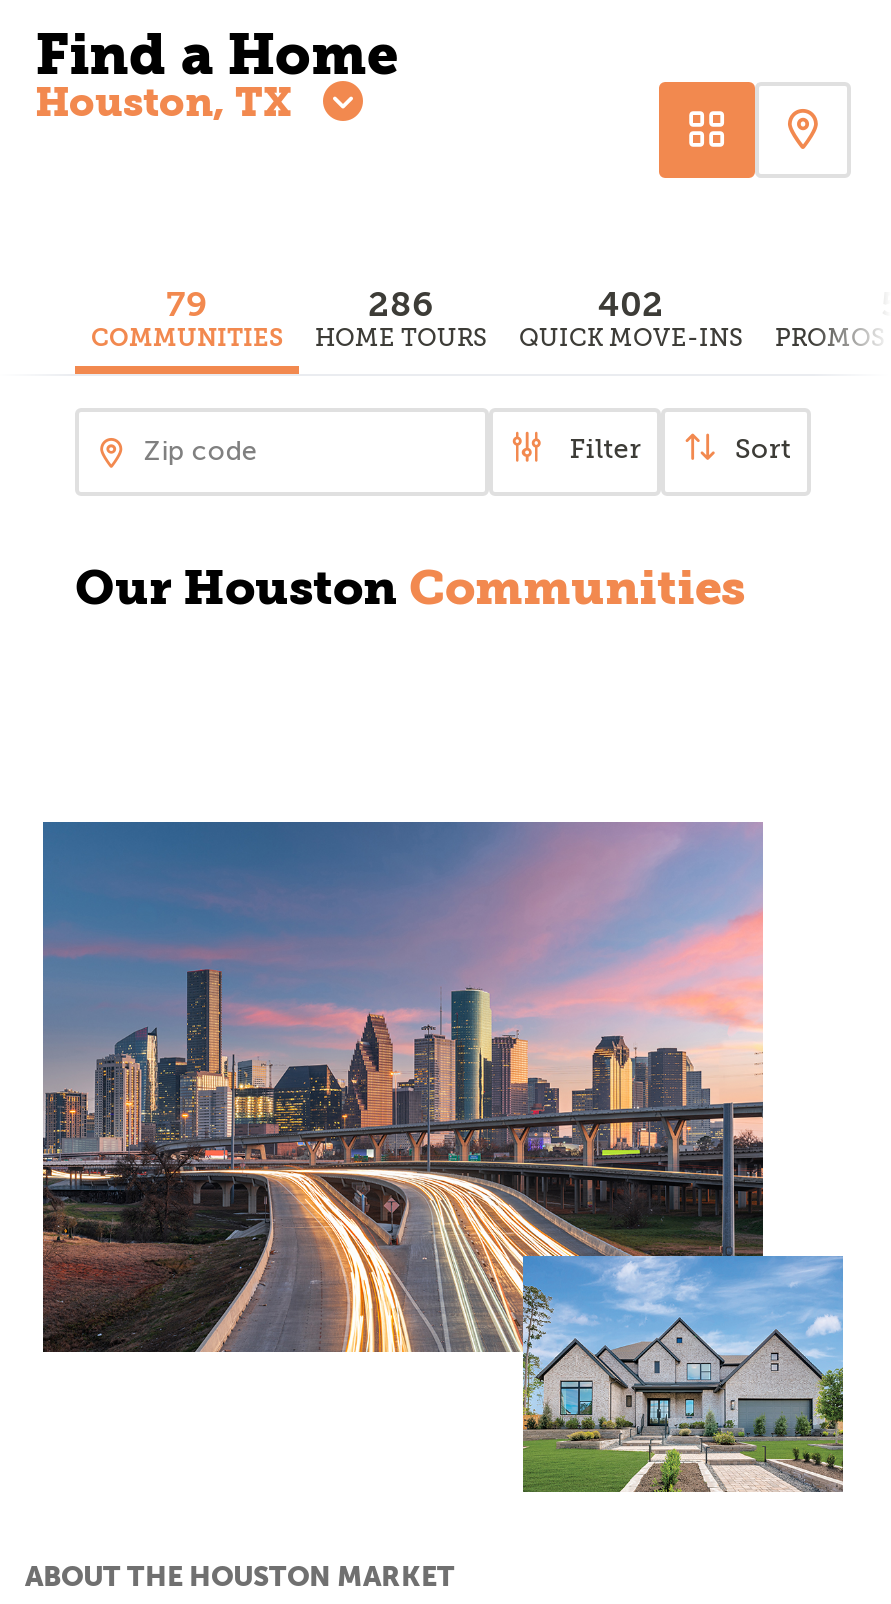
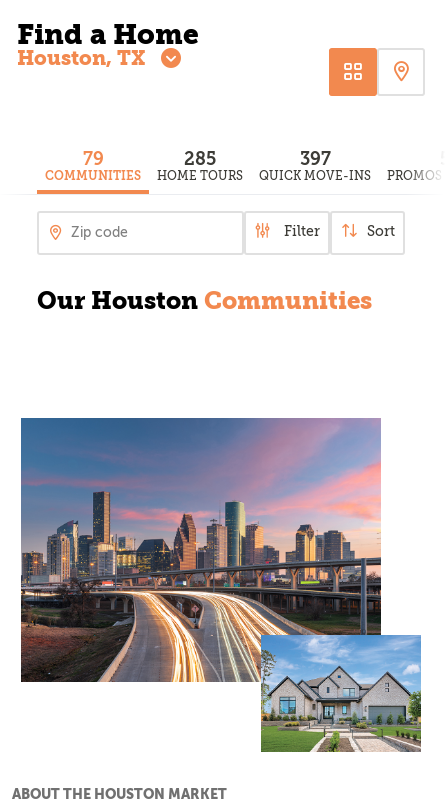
[368,284,434,324] 286 -> [184,149,216,169] 285
[598,284,664,324] 402 -> [299,149,330,169] 397

